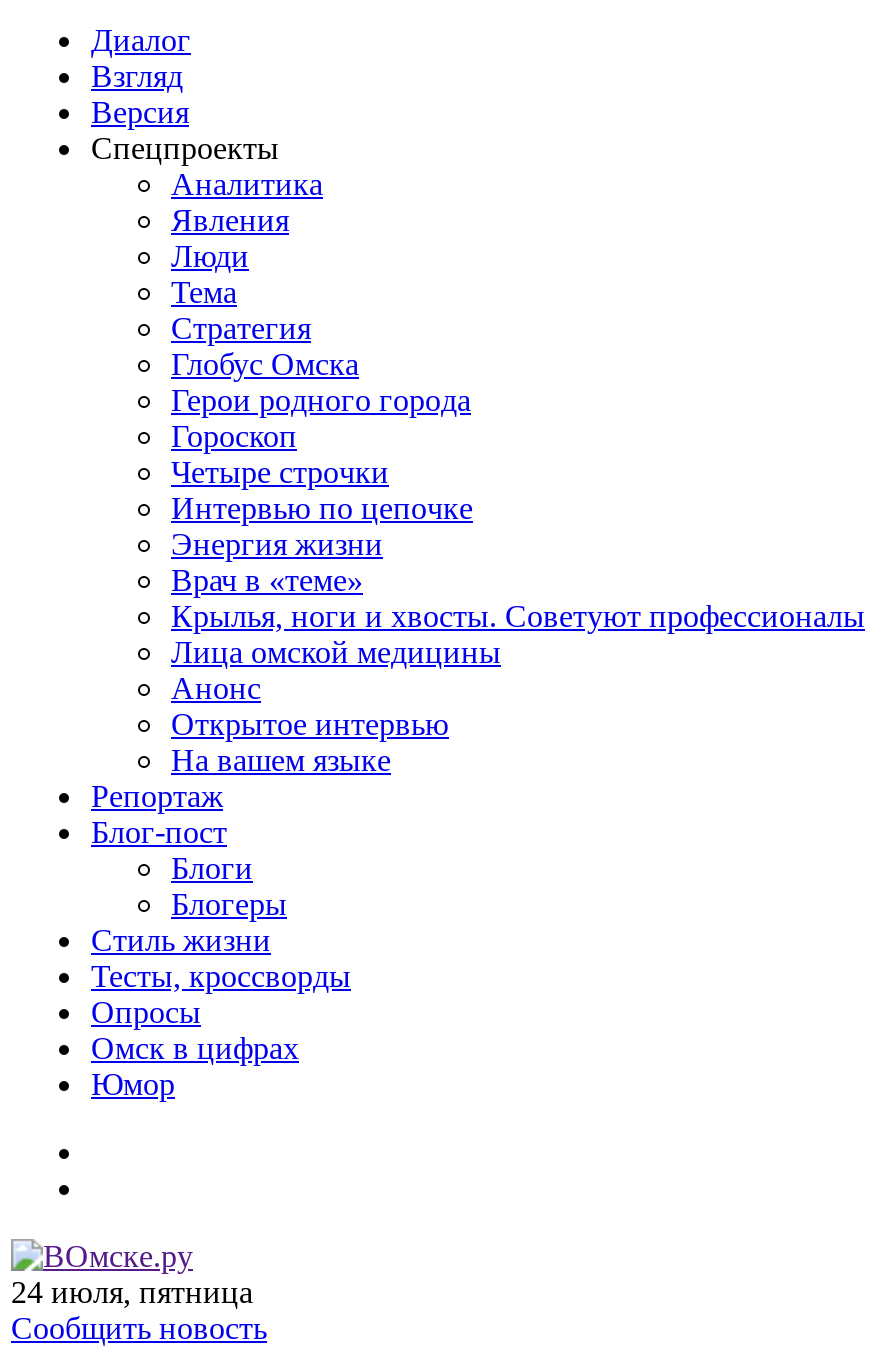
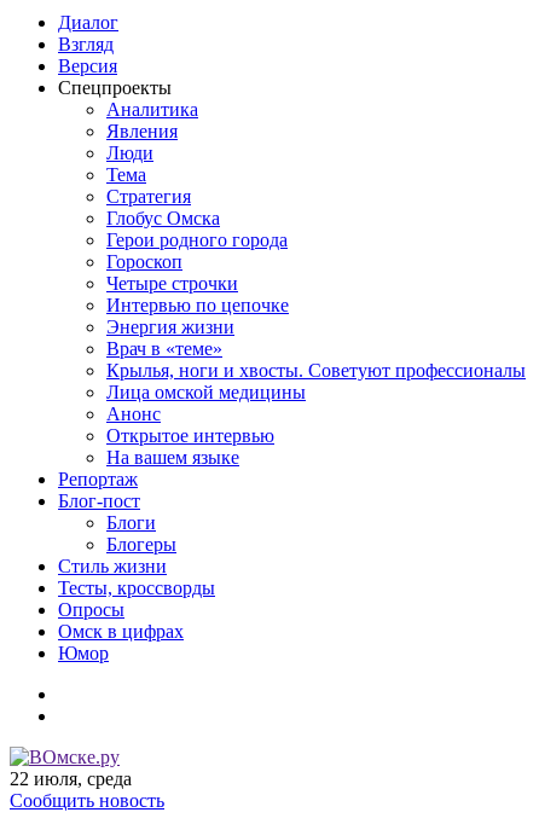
[11,1275,253,1309] 24 июля, пятница -> [10,768,132,789] 22 июля, среда

